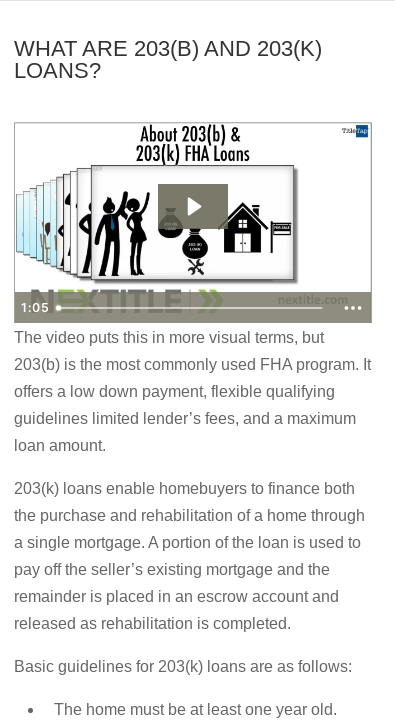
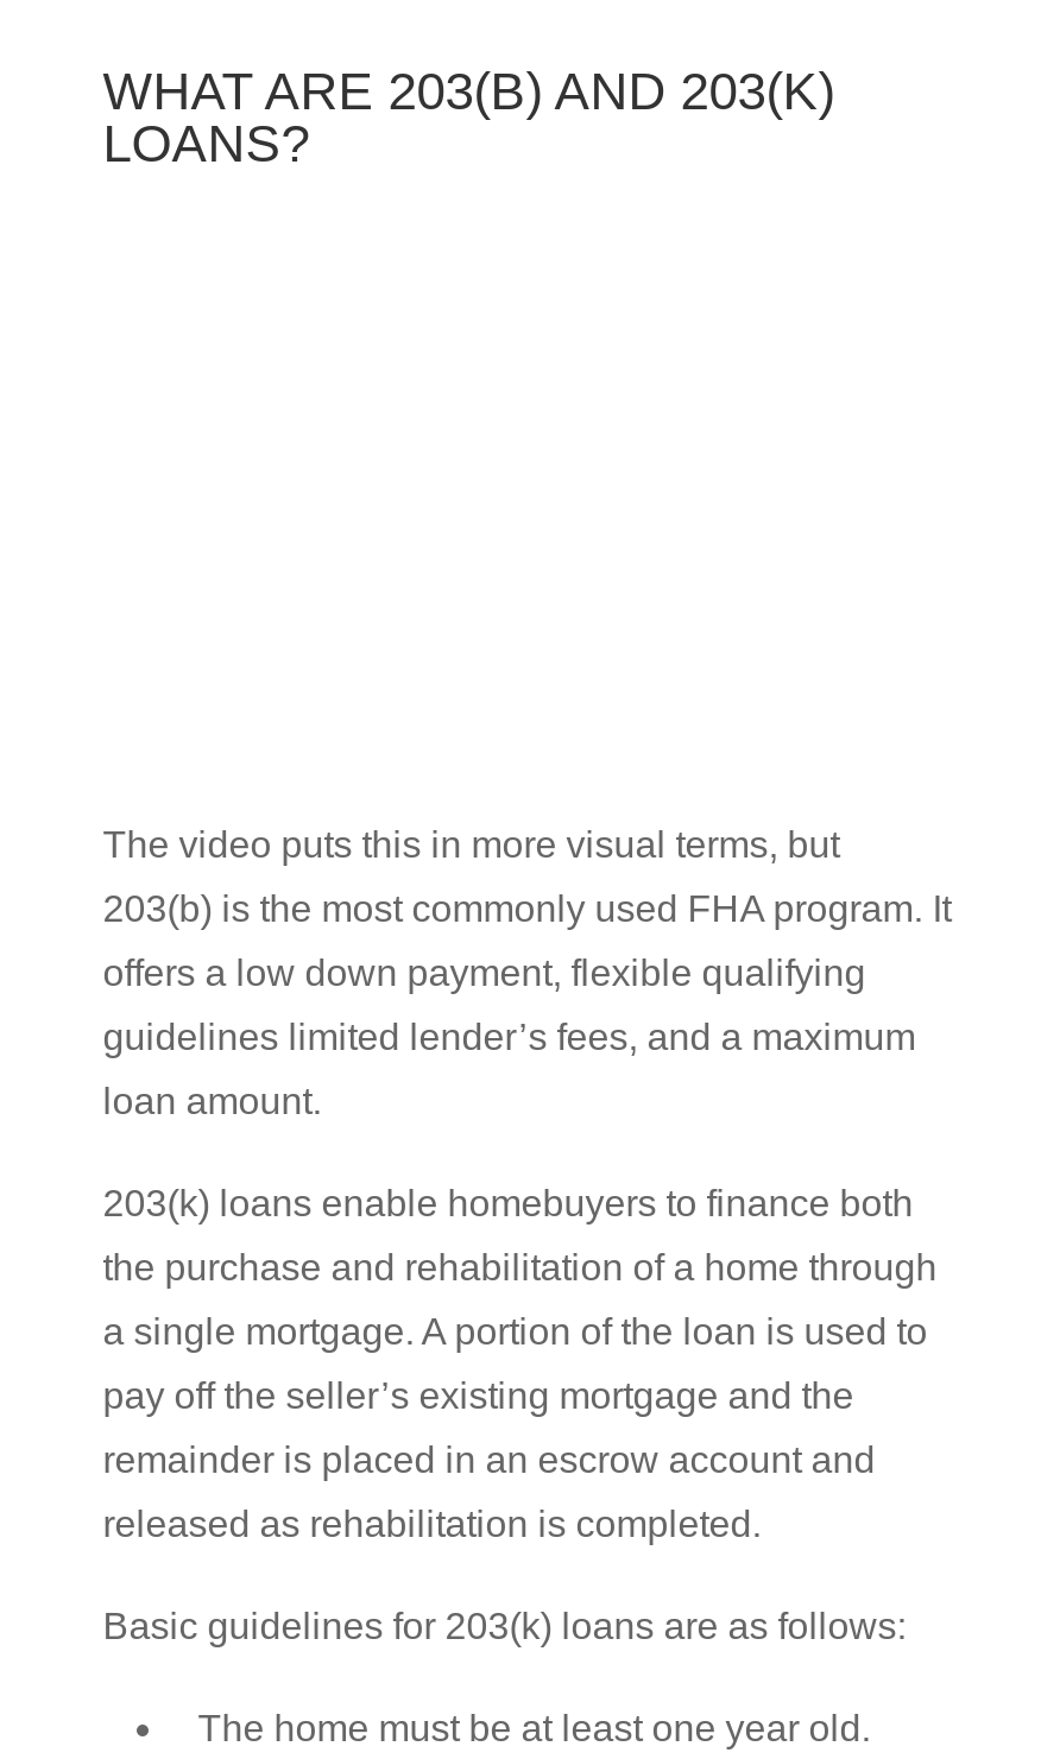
[14,122,373,324] [image] | 1:05 -> none

